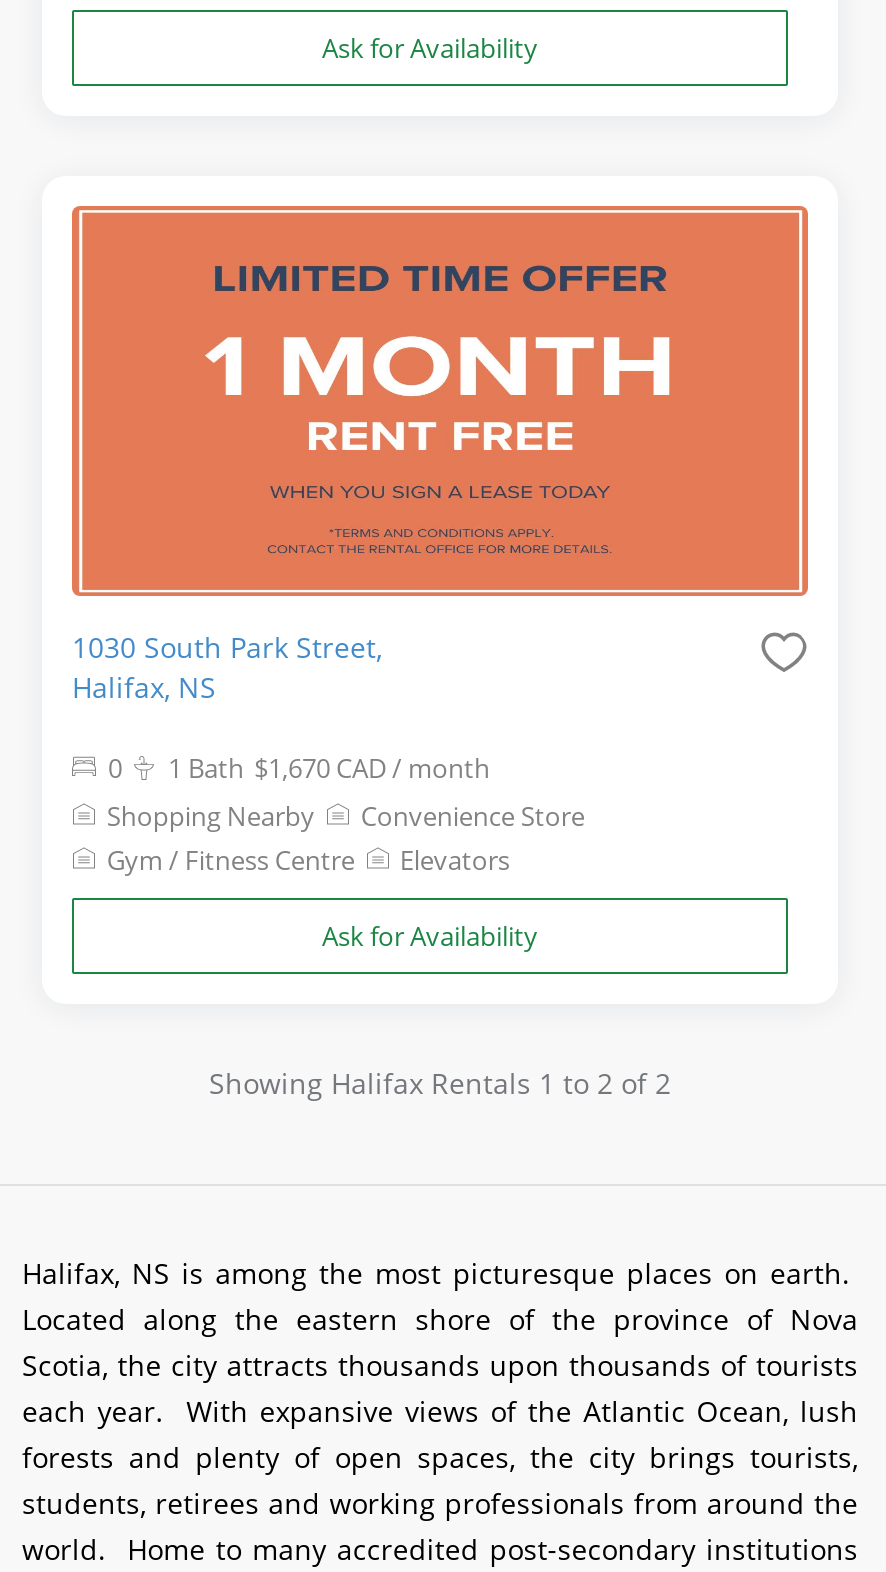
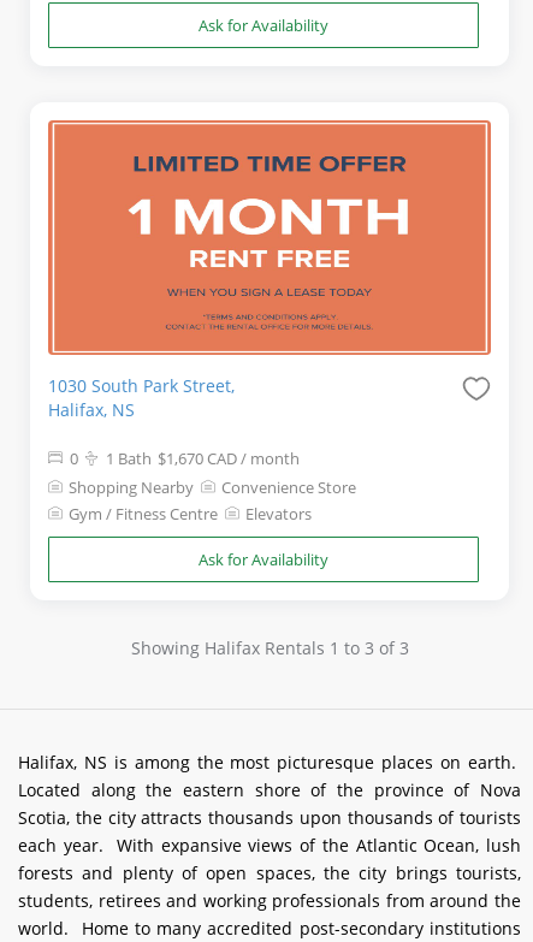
[209,1064,671,1102] Showing Halifax Rentals 1 to 2 of 2 -> [131,636,408,659] Showing Halifax Rentals 1 to 3 of 3

